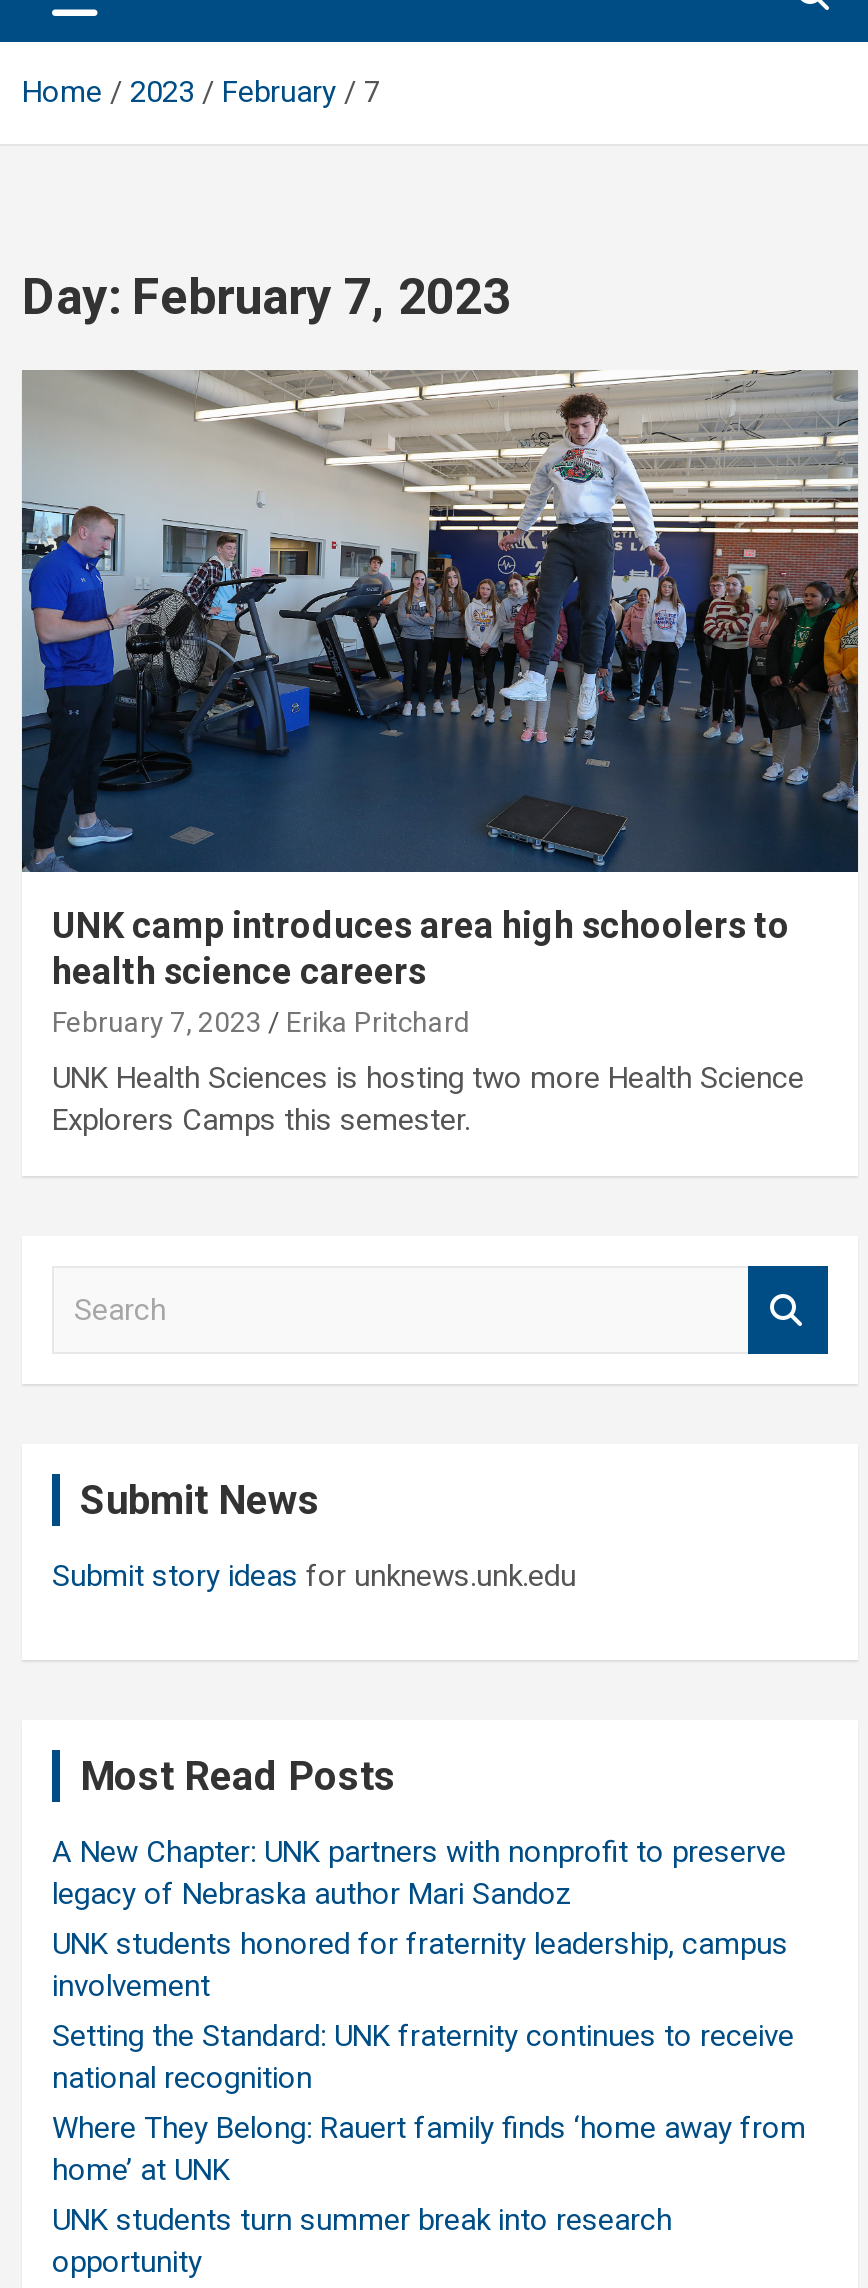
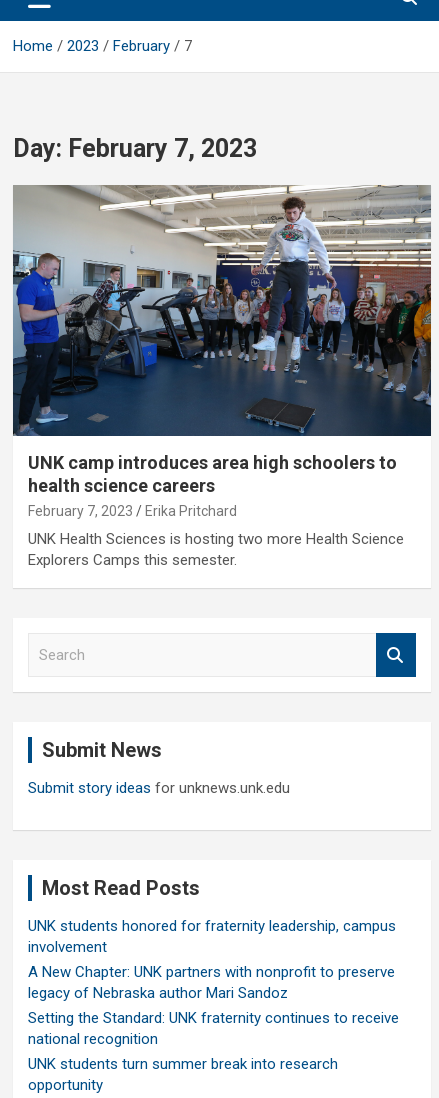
moved [52,1834,786,1912] -> [28,963,395,1002]: A New Chapter: UNK partners with nonprofit to preserve | legacy of Nebraska author Mari Sandoz
[52,2110,806,2188] Where They Belong: Rauert family finds ‘home away from | home’ at UNK -> none

